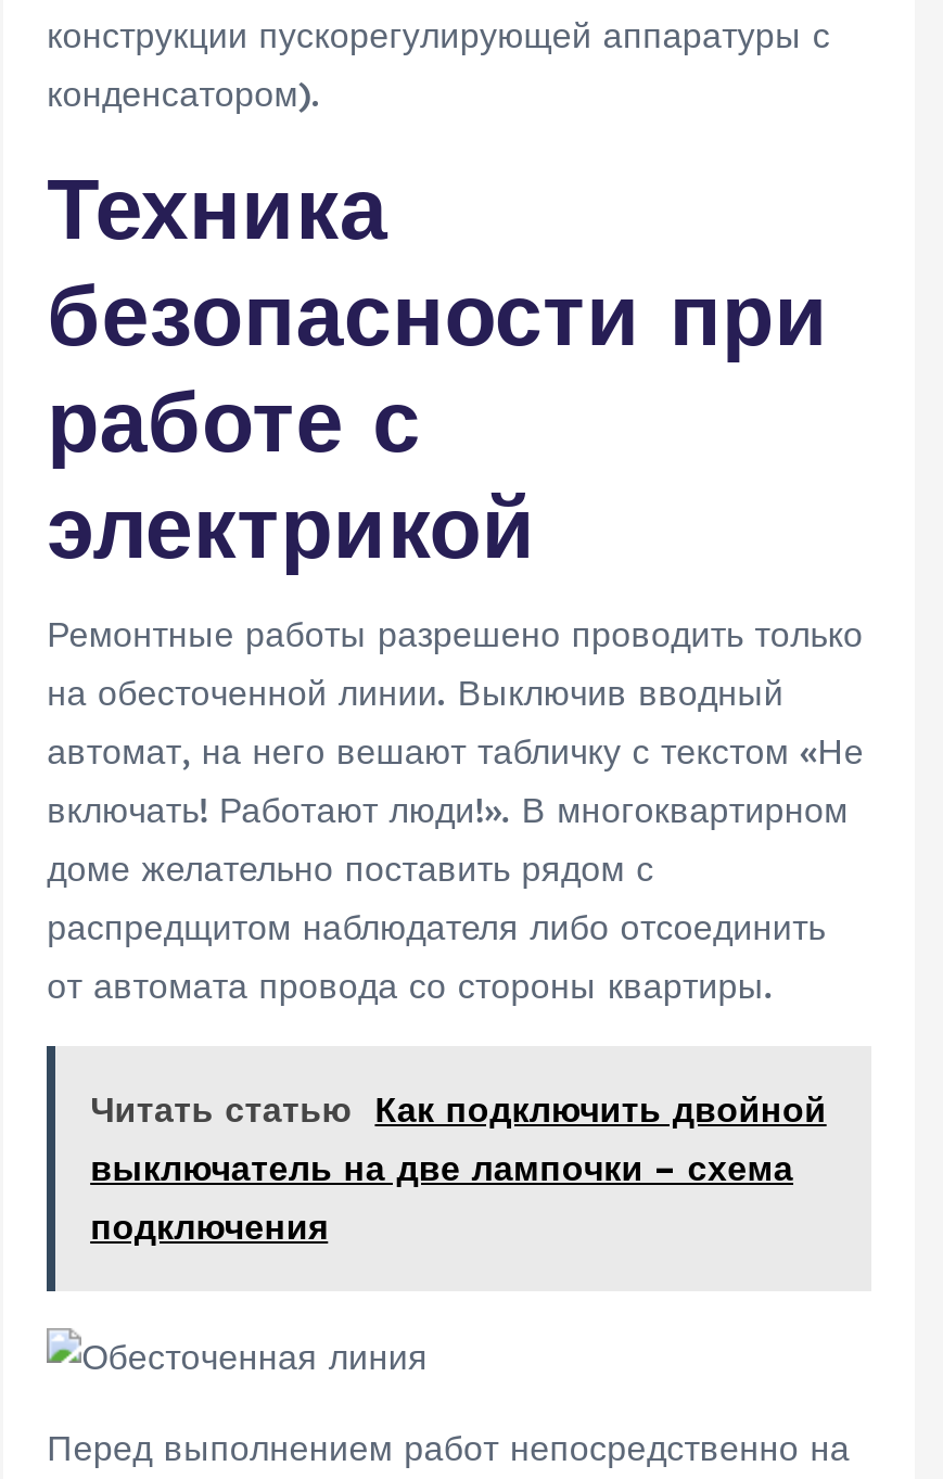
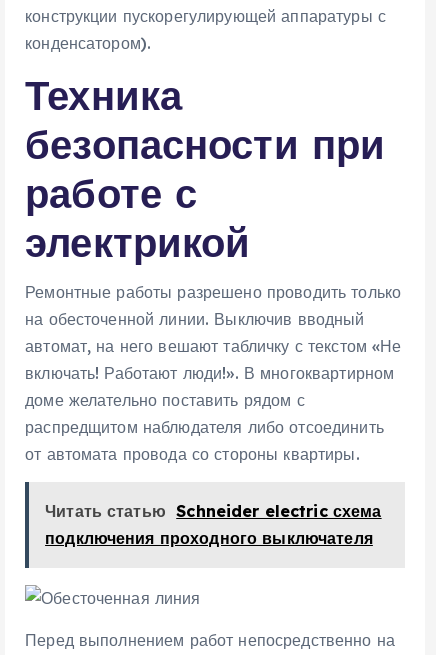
[90,1088,826,1248] Читать статью Как подключить двойной | выключатель на две лампочки – схема | подключения -> [45,501,382,548] Читать статью Schneider electric схема | подключения проходного выключателя

